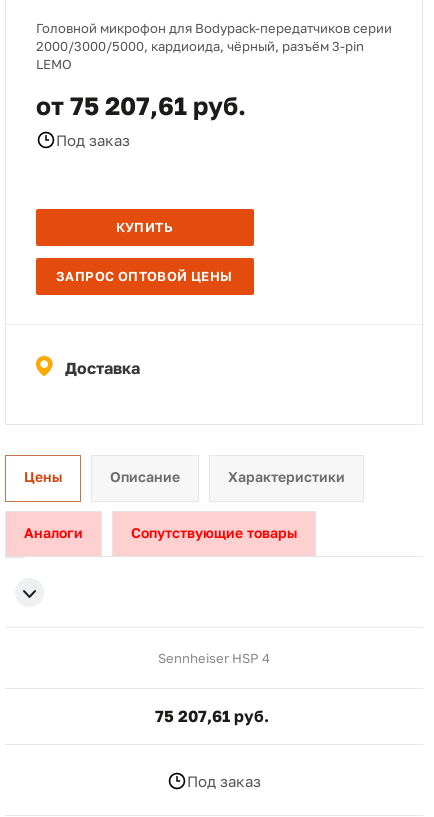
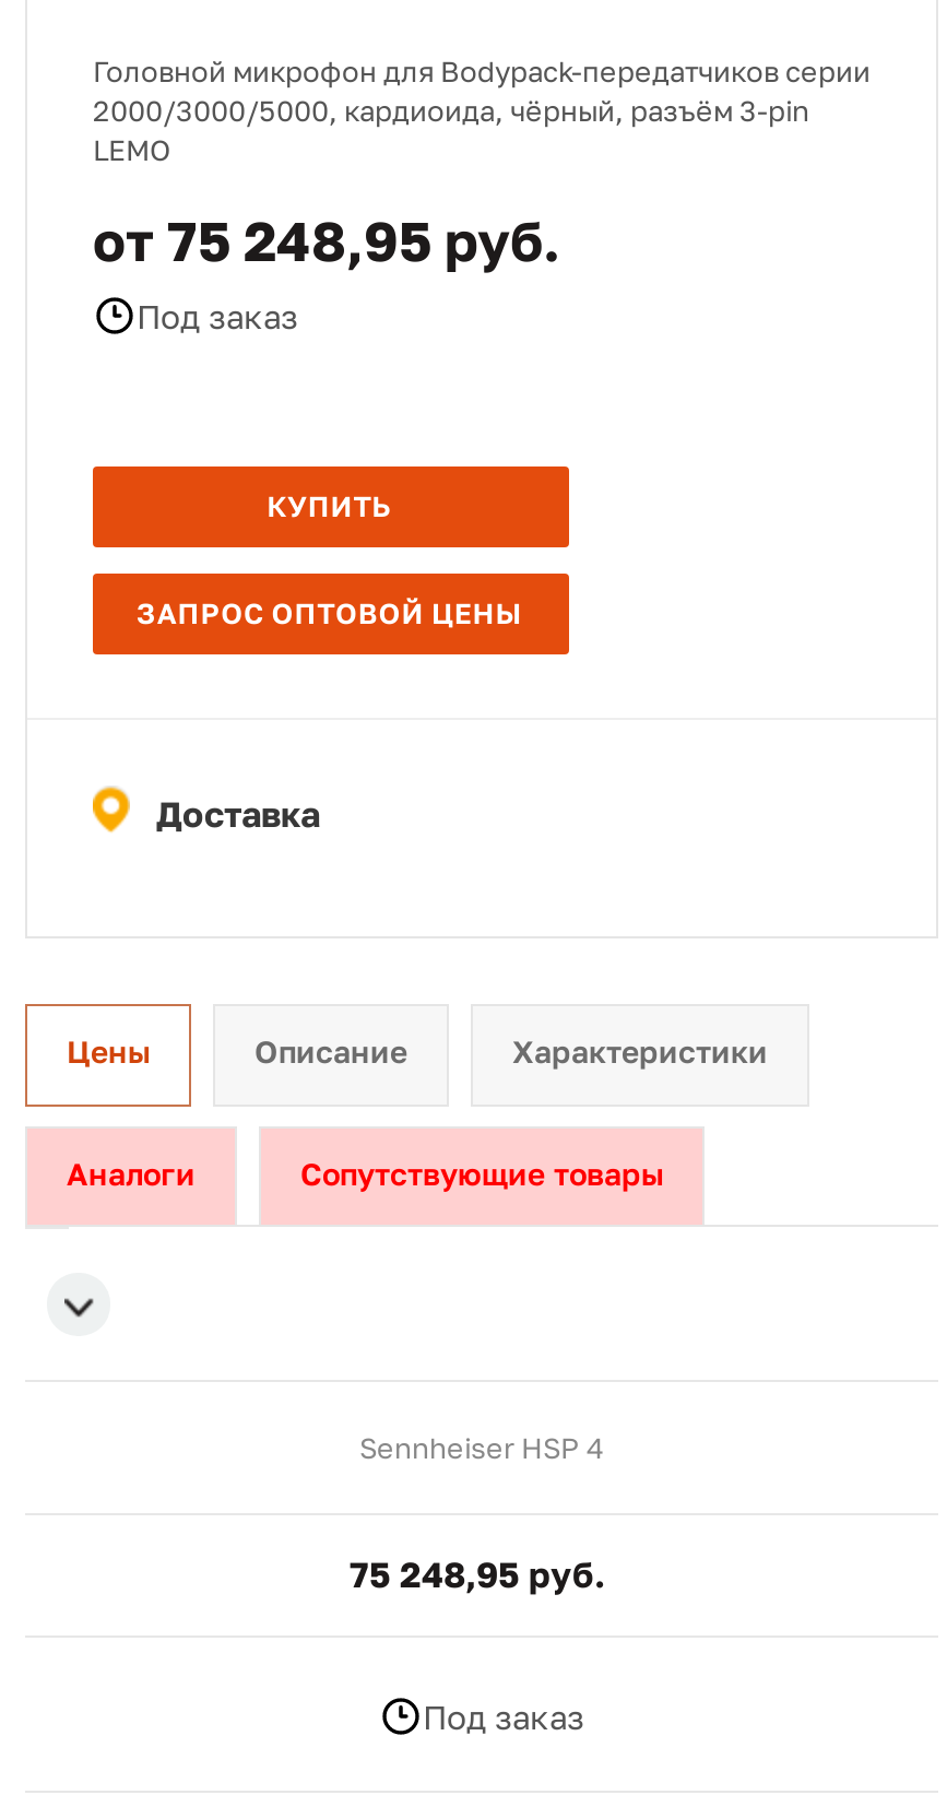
[36,90,246,121] от 75 207,61 руб. -> [93,206,560,274] от 75 248,95 руб.
[155,706,269,726] 75 207,61 руб. -> [350,1552,605,1596] 75 248,95 руб.

